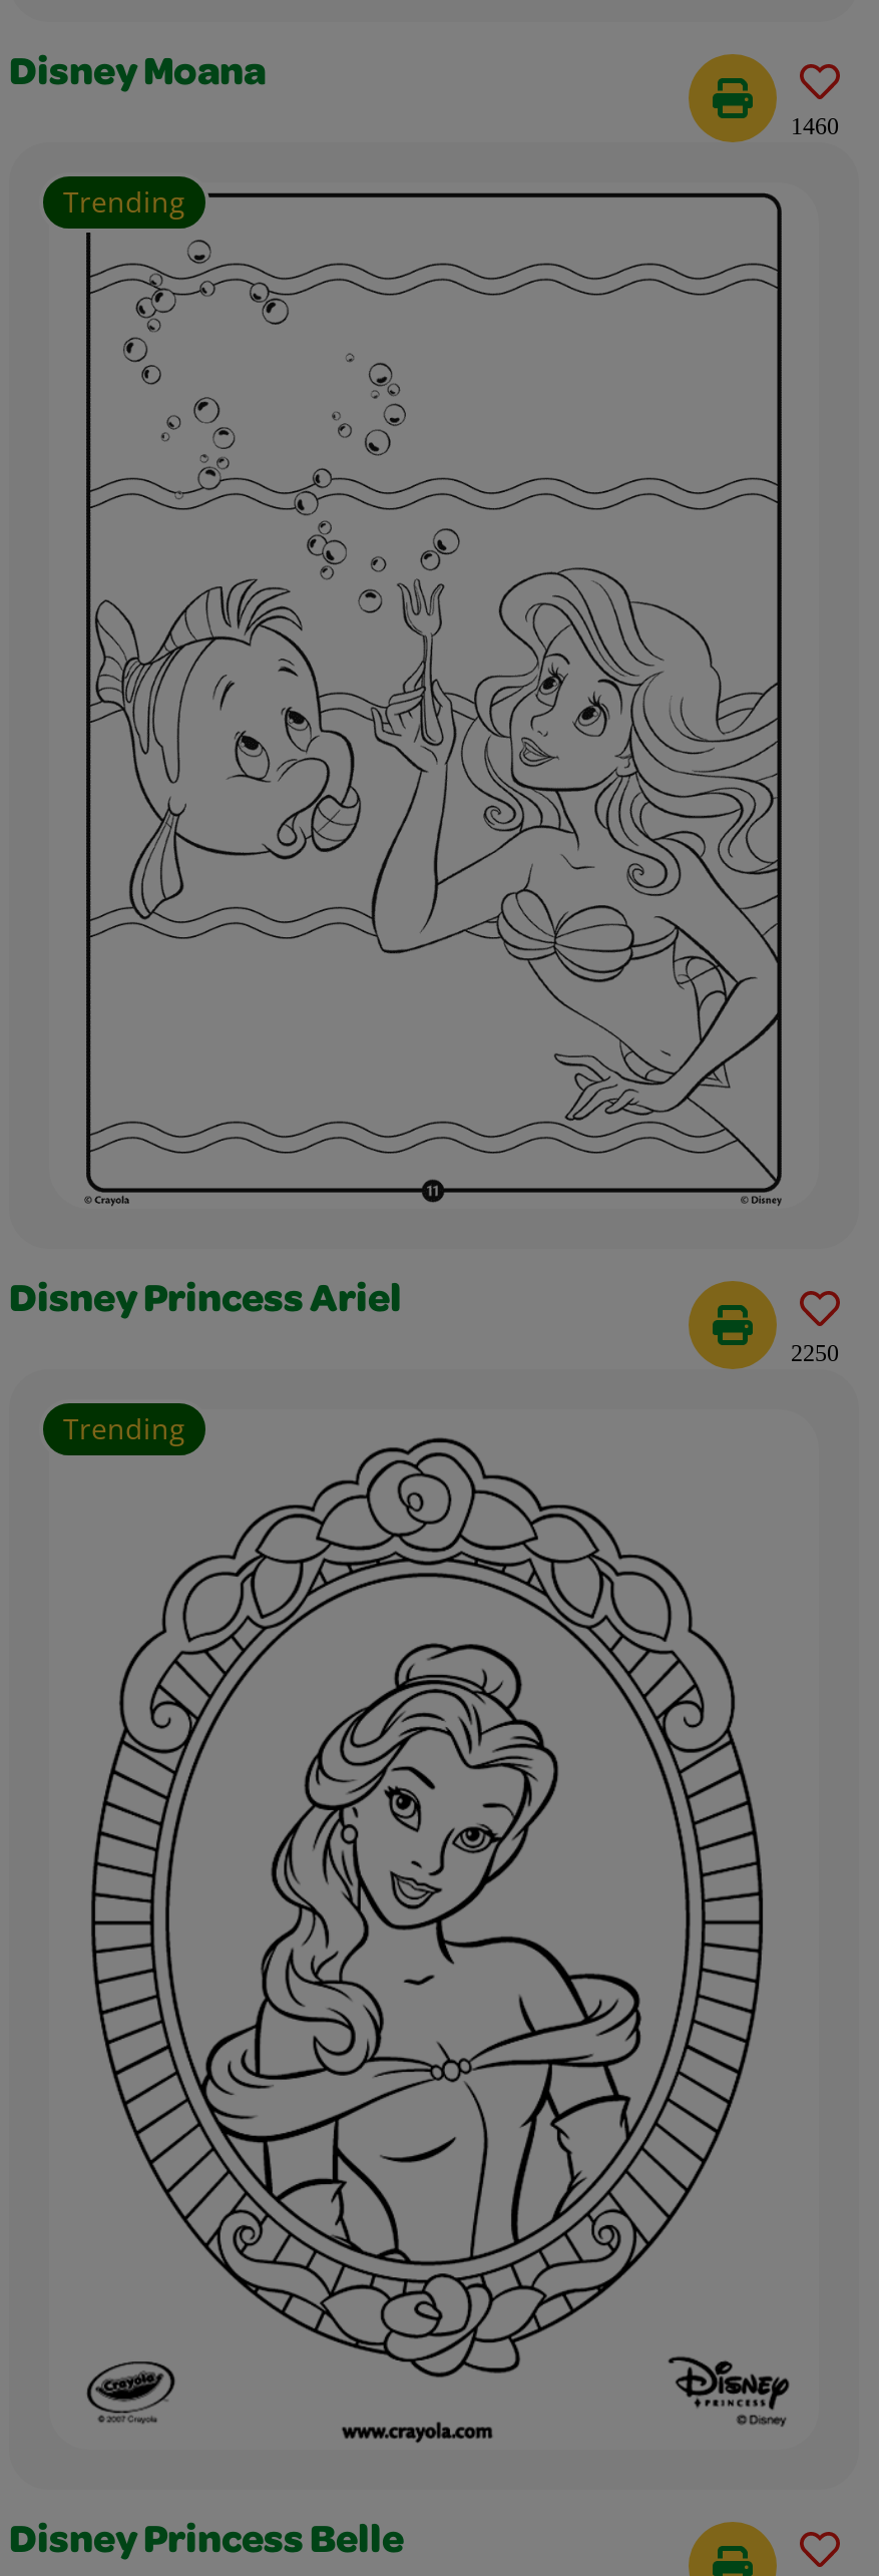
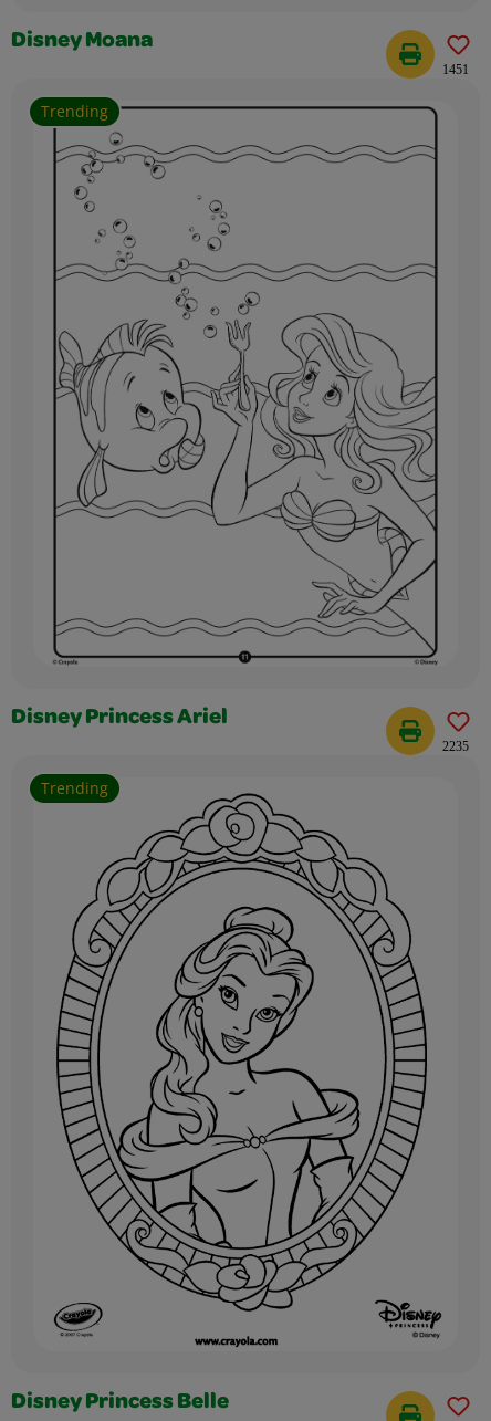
[791,113,839,141] 1460 -> [442,62,469,78] 1451
[791,1340,839,1368] 2250 -> [442,739,469,755] 2235

